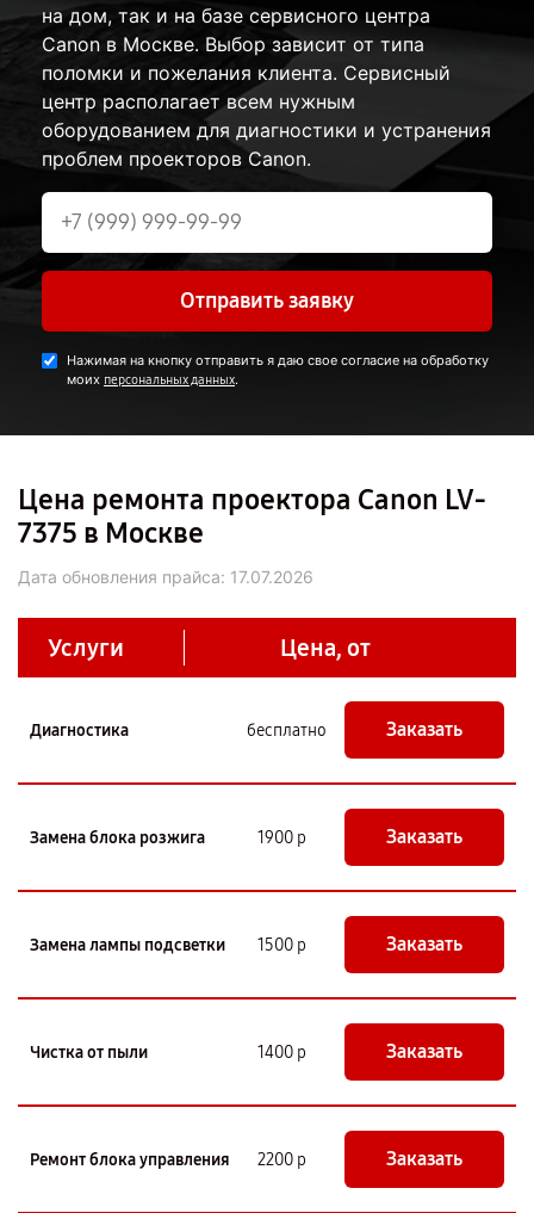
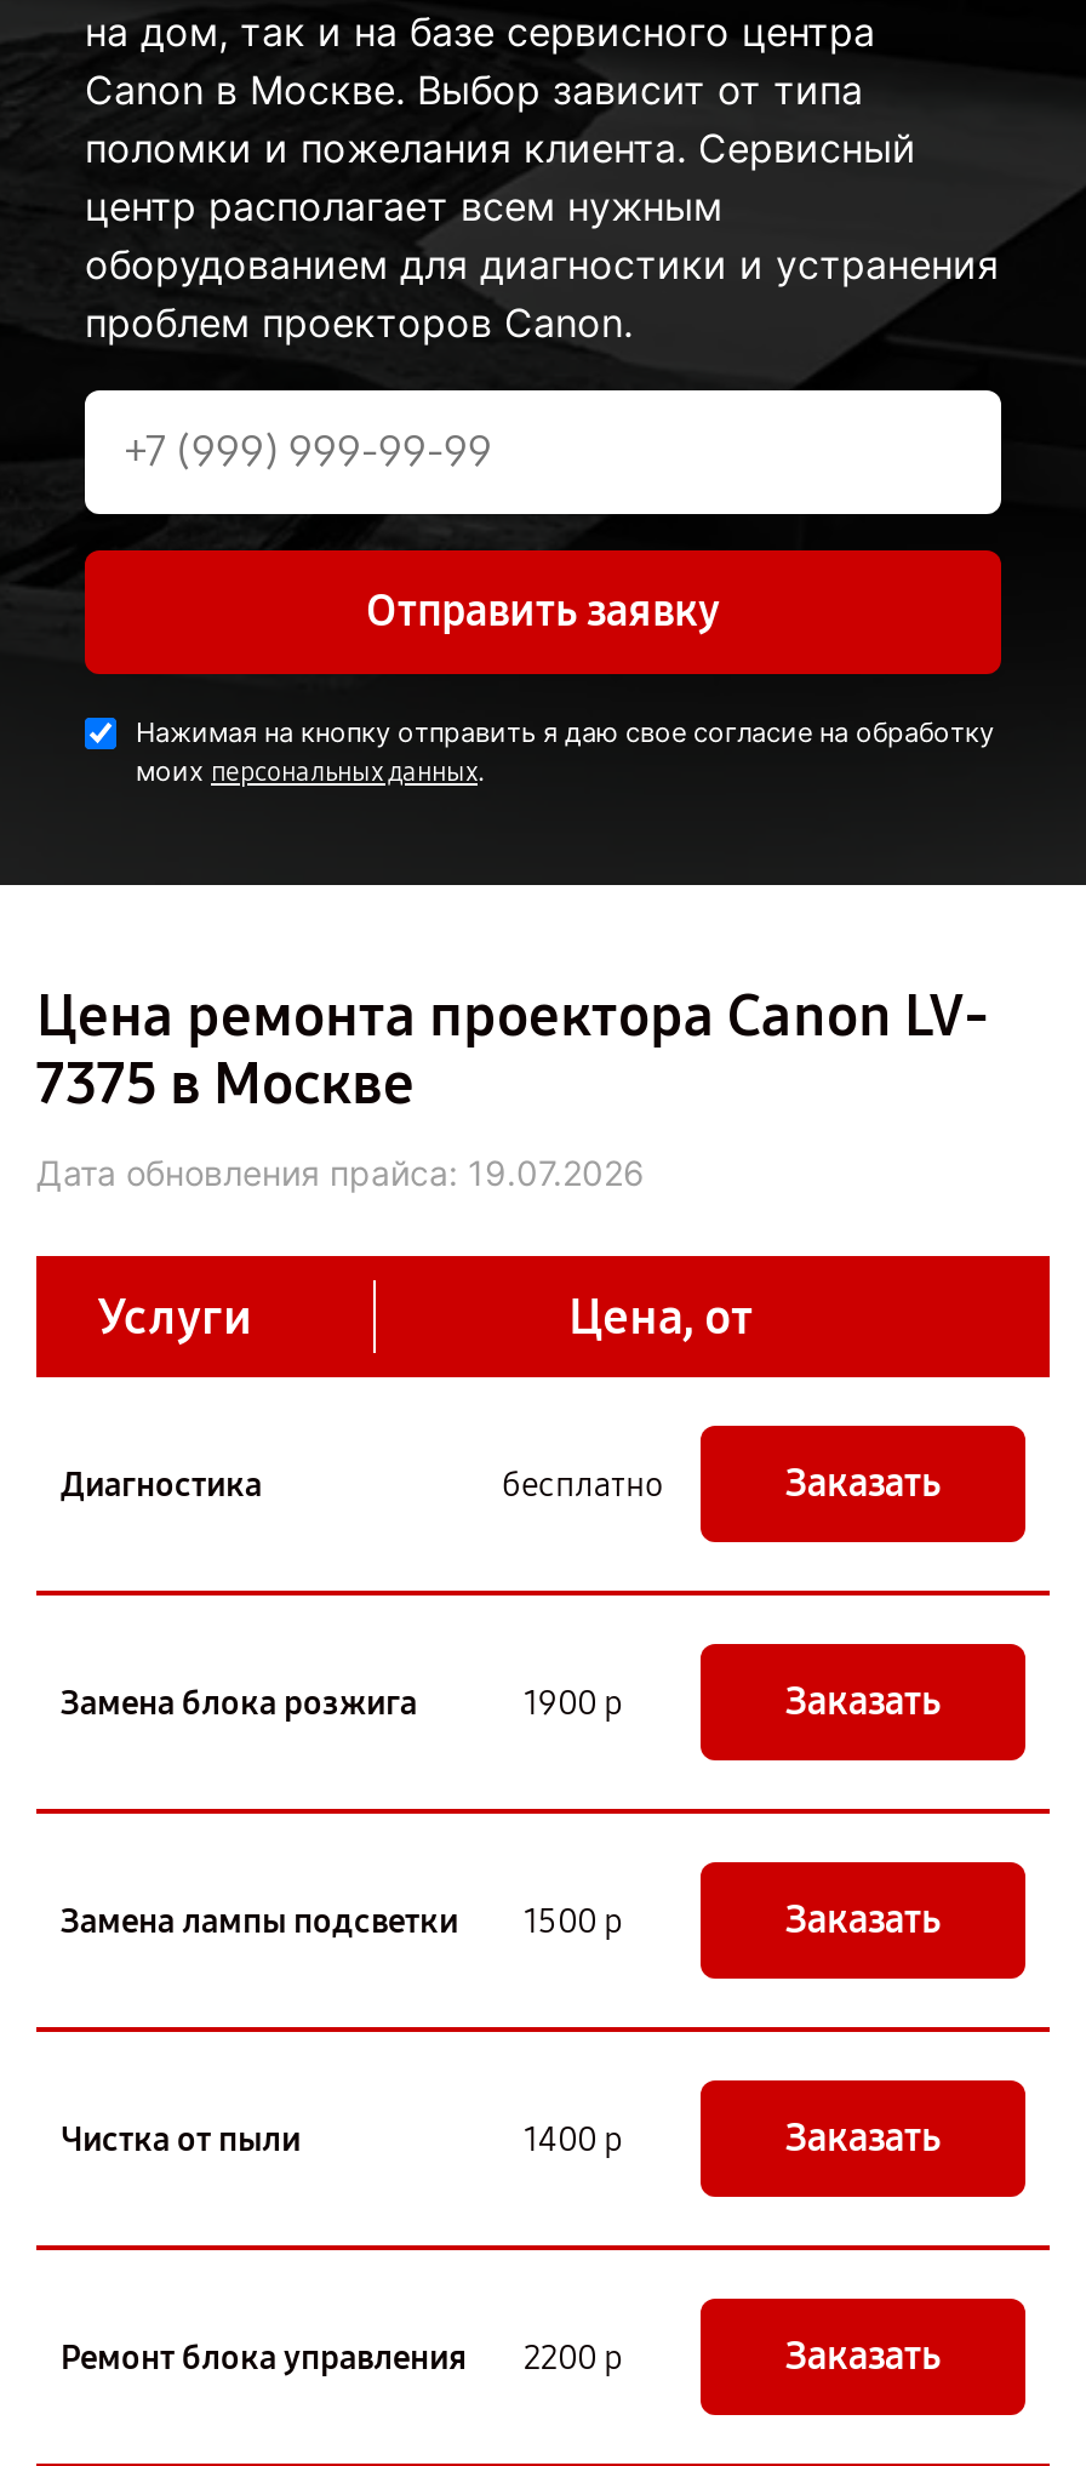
[18,567,313,587] Дата обновления прайса: 17.07.2026 -> [36,1152,645,1193] Дата обновления прайса: 19.07.2026

